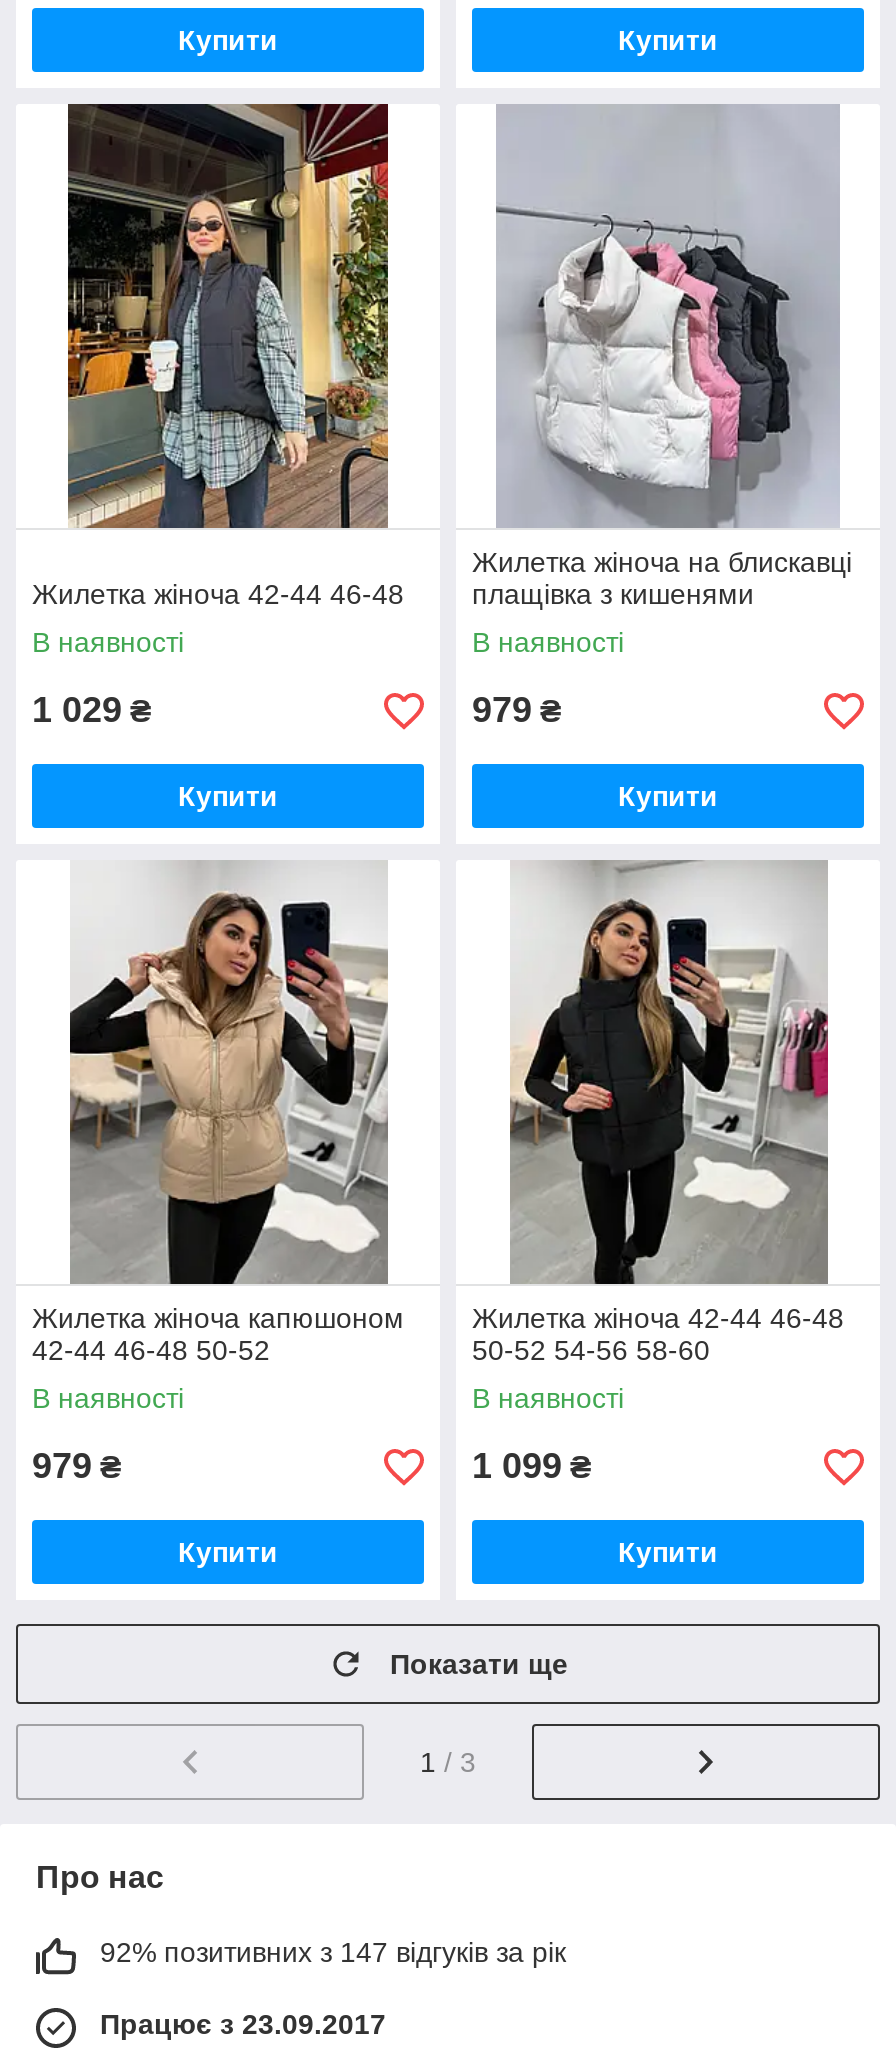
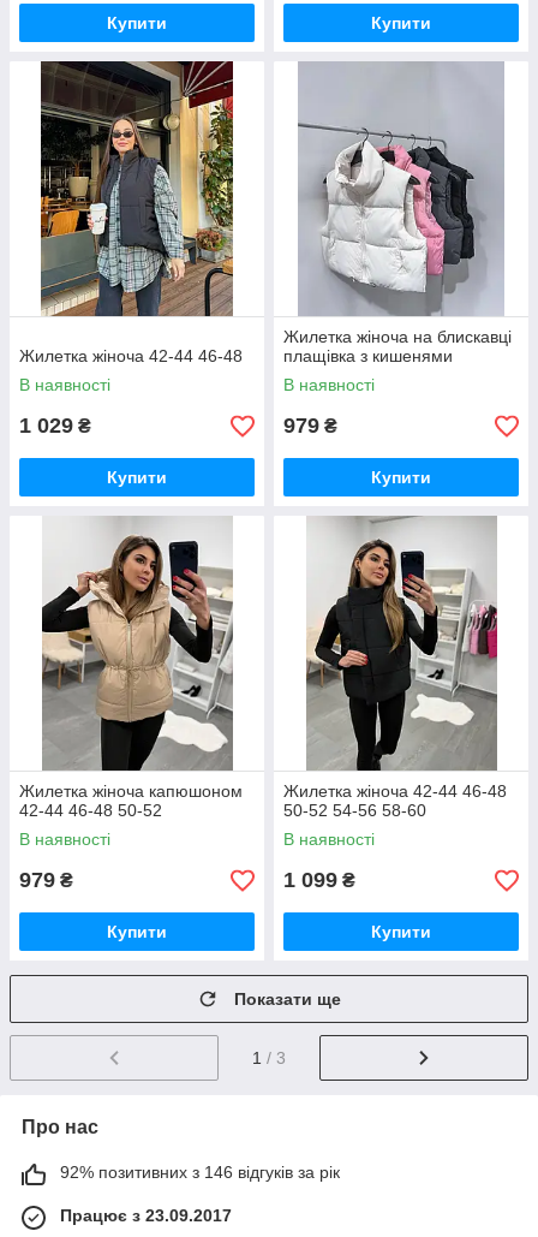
[100,1936,566,1968] 92% позитивних з 147 відгуків за рік -> [60,1163,340,1182] 92% позитивних з 146 відгуків за рік

